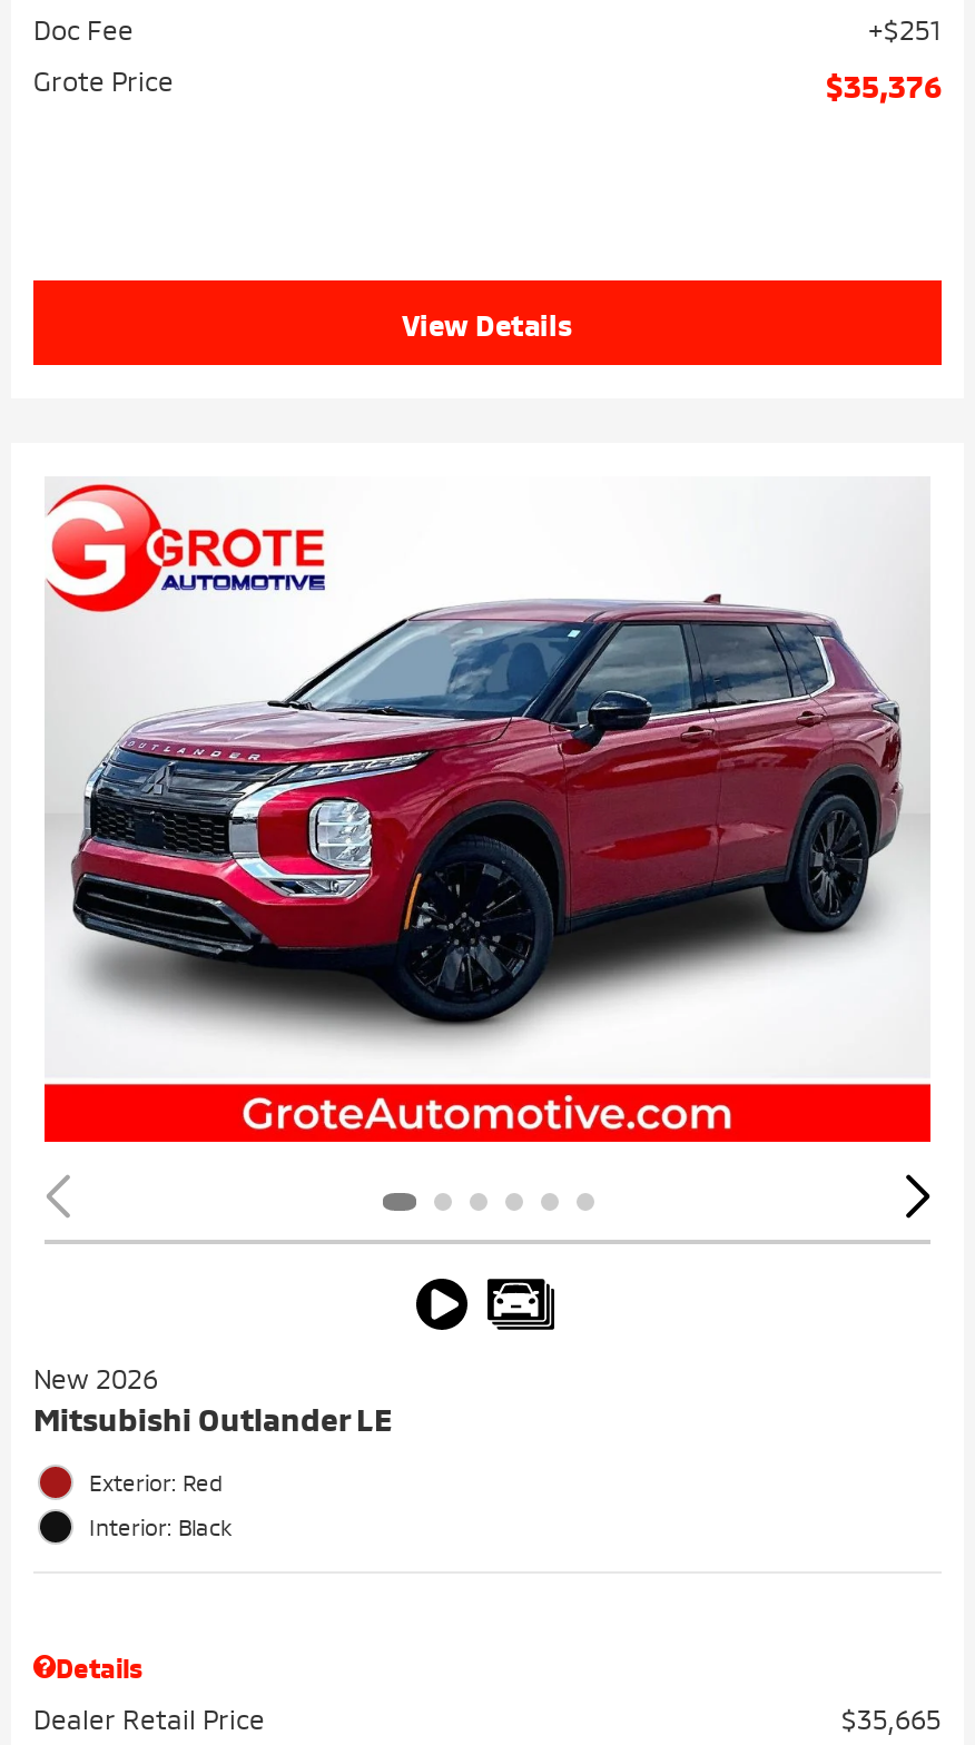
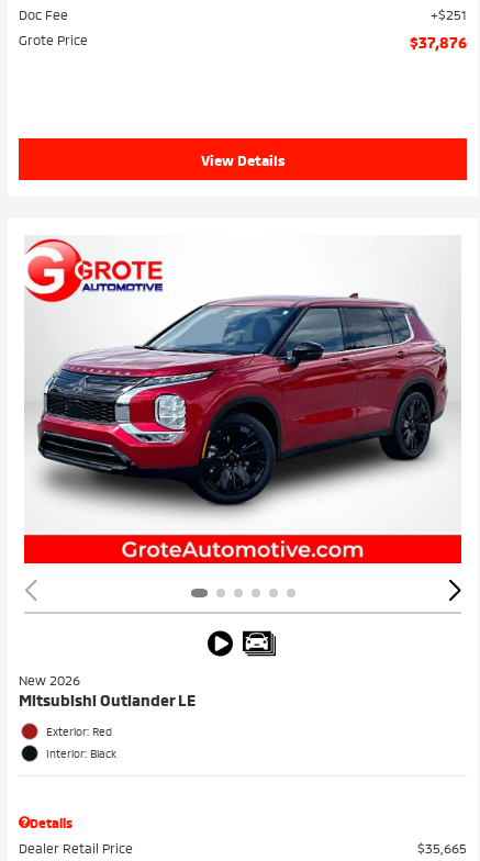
[826,63,942,106] $35,376 -> [410,31,467,52] $37,876

